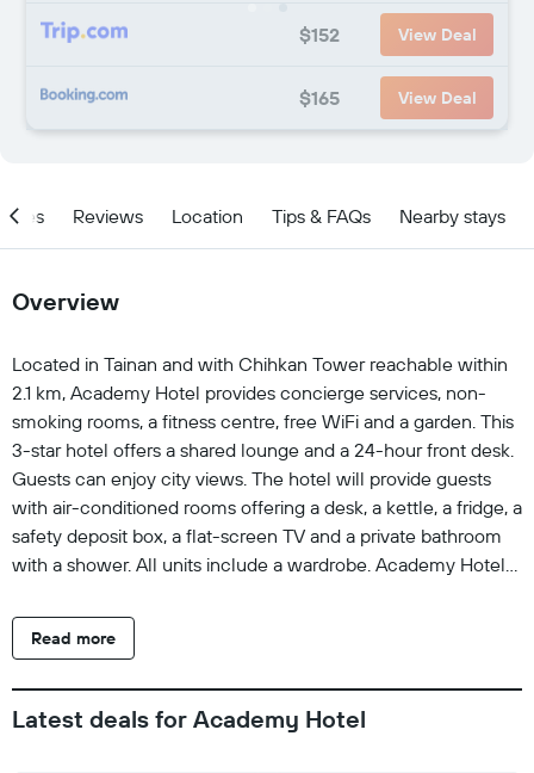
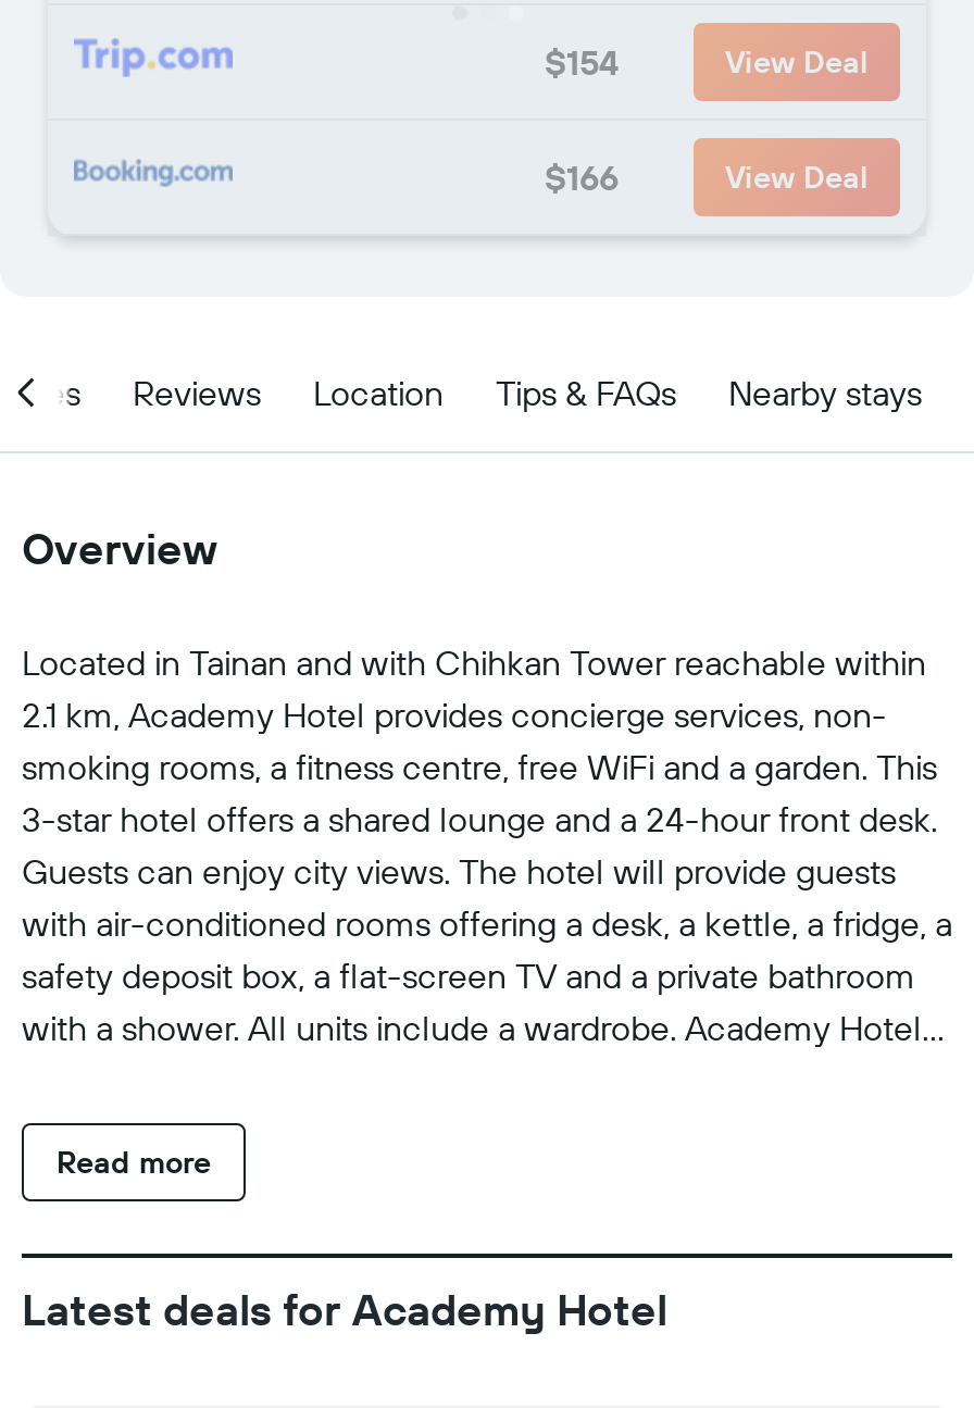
[299,23,339,47] $152 -> [545,40,619,84] $154
[299,86,339,110] $165 -> [545,155,619,199] $166

